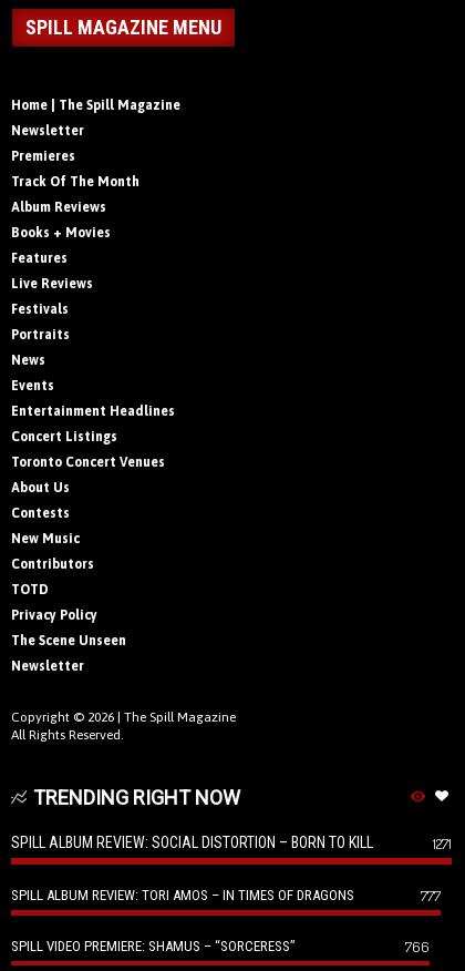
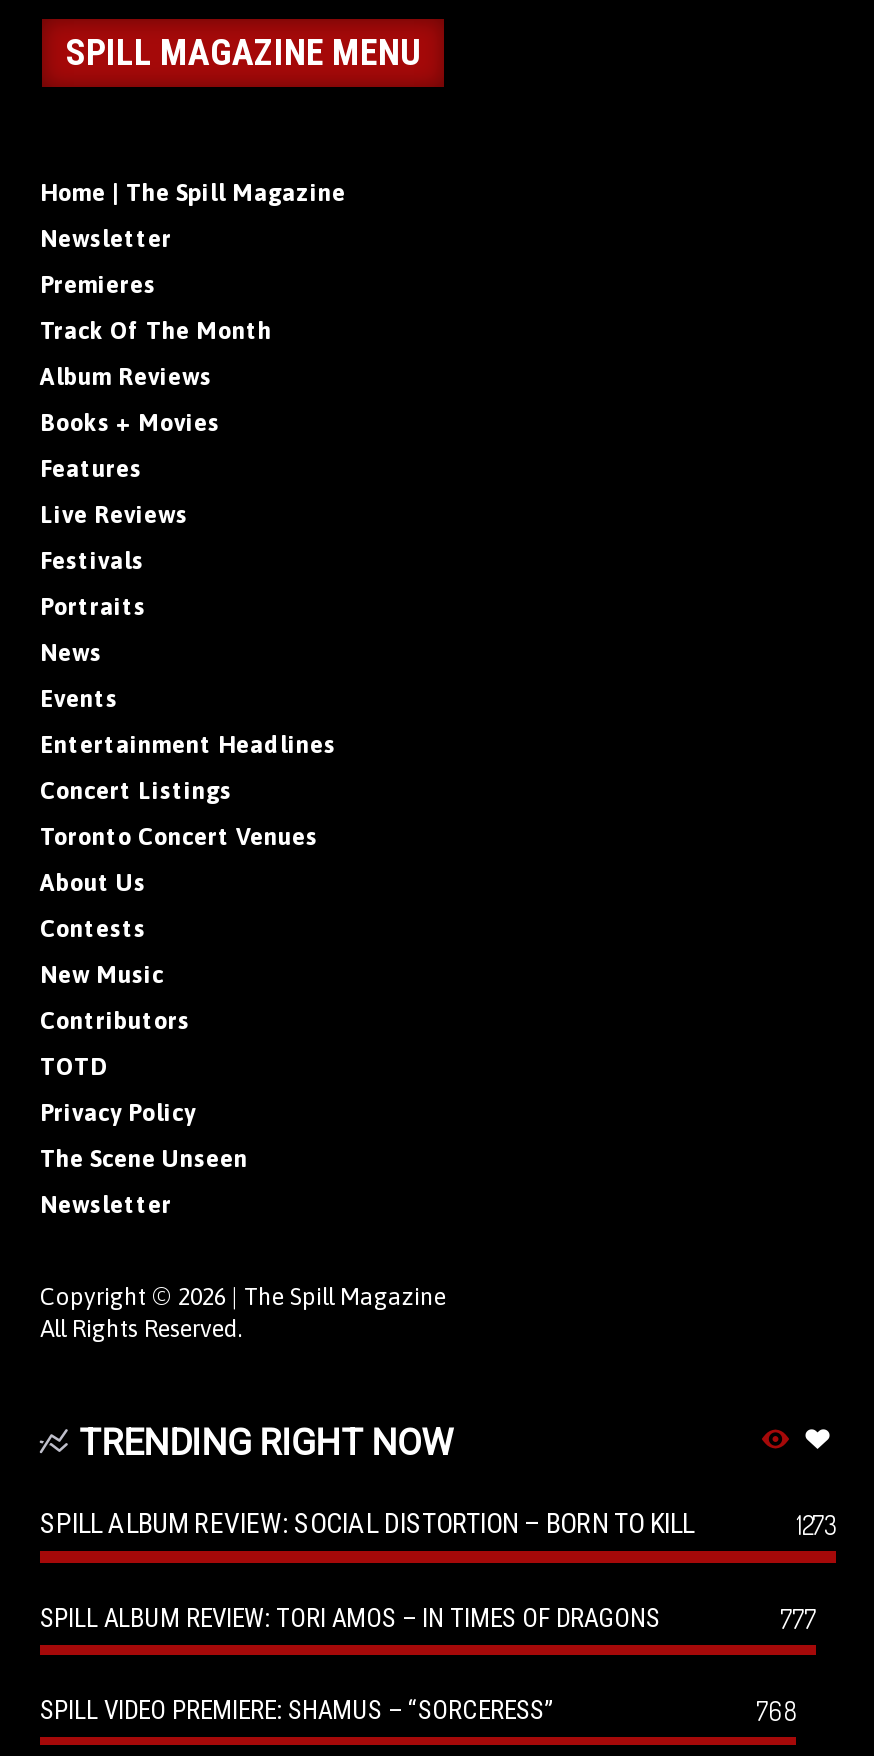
[433,834,452,852] 1271 -> [796,1508,836,1540] 1273
[405,937,430,955] 766 -> [756,1694,796,1726] 768

